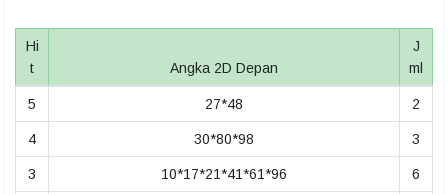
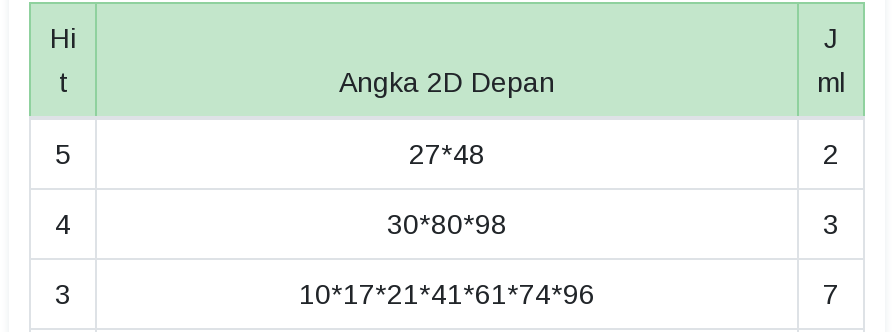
[161,166,287,182] 10*17*21*41*61*96 -> [299,279,595,311] 10*17*21*41*61*74*96
[412,166,420,182] 6 -> [823,279,839,311] 7

